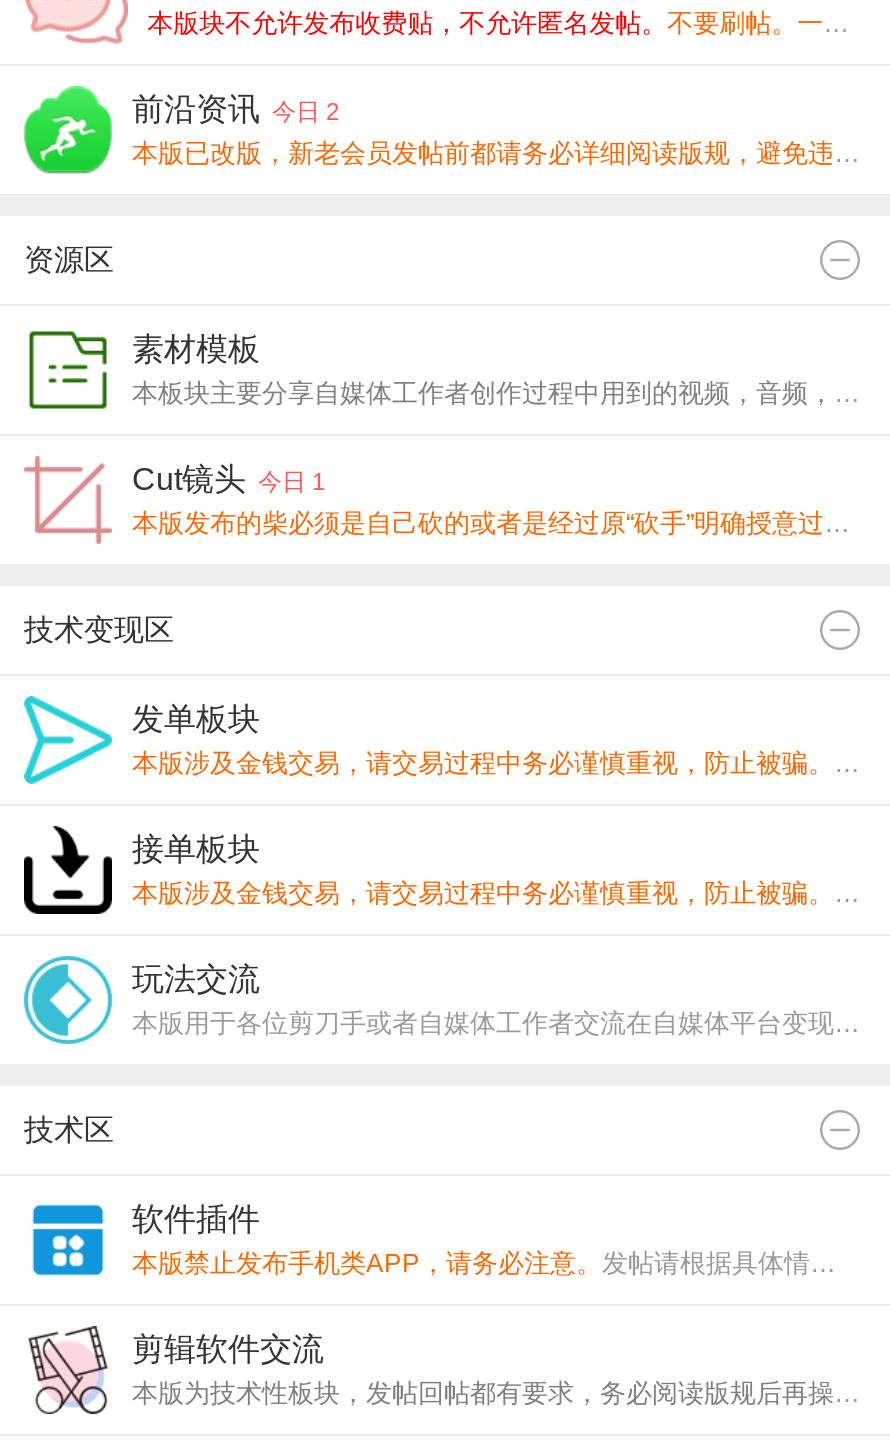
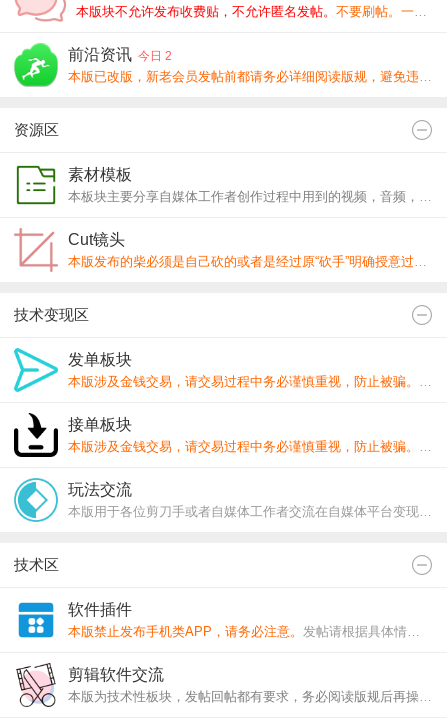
[132,462,326,496] Cut镜头 今日 1 -> [68,231,125,248] Cut镜头

